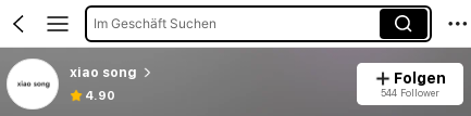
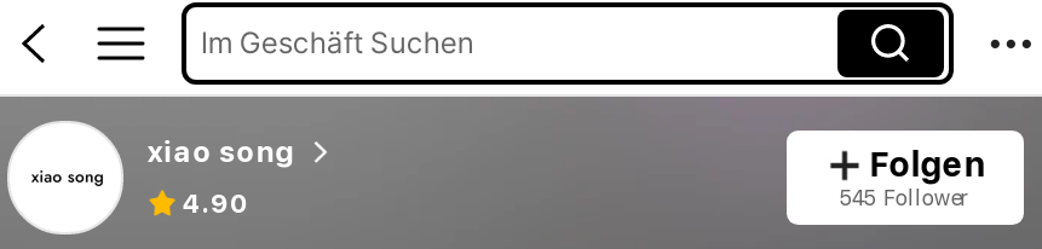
[380,87,439,99] 544 Follower -> [839,183,970,210] 545 Follower

